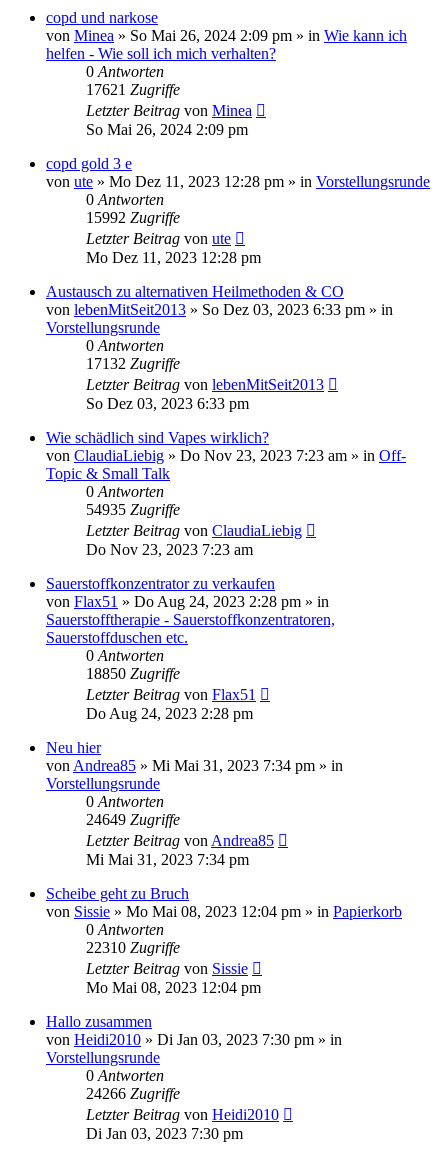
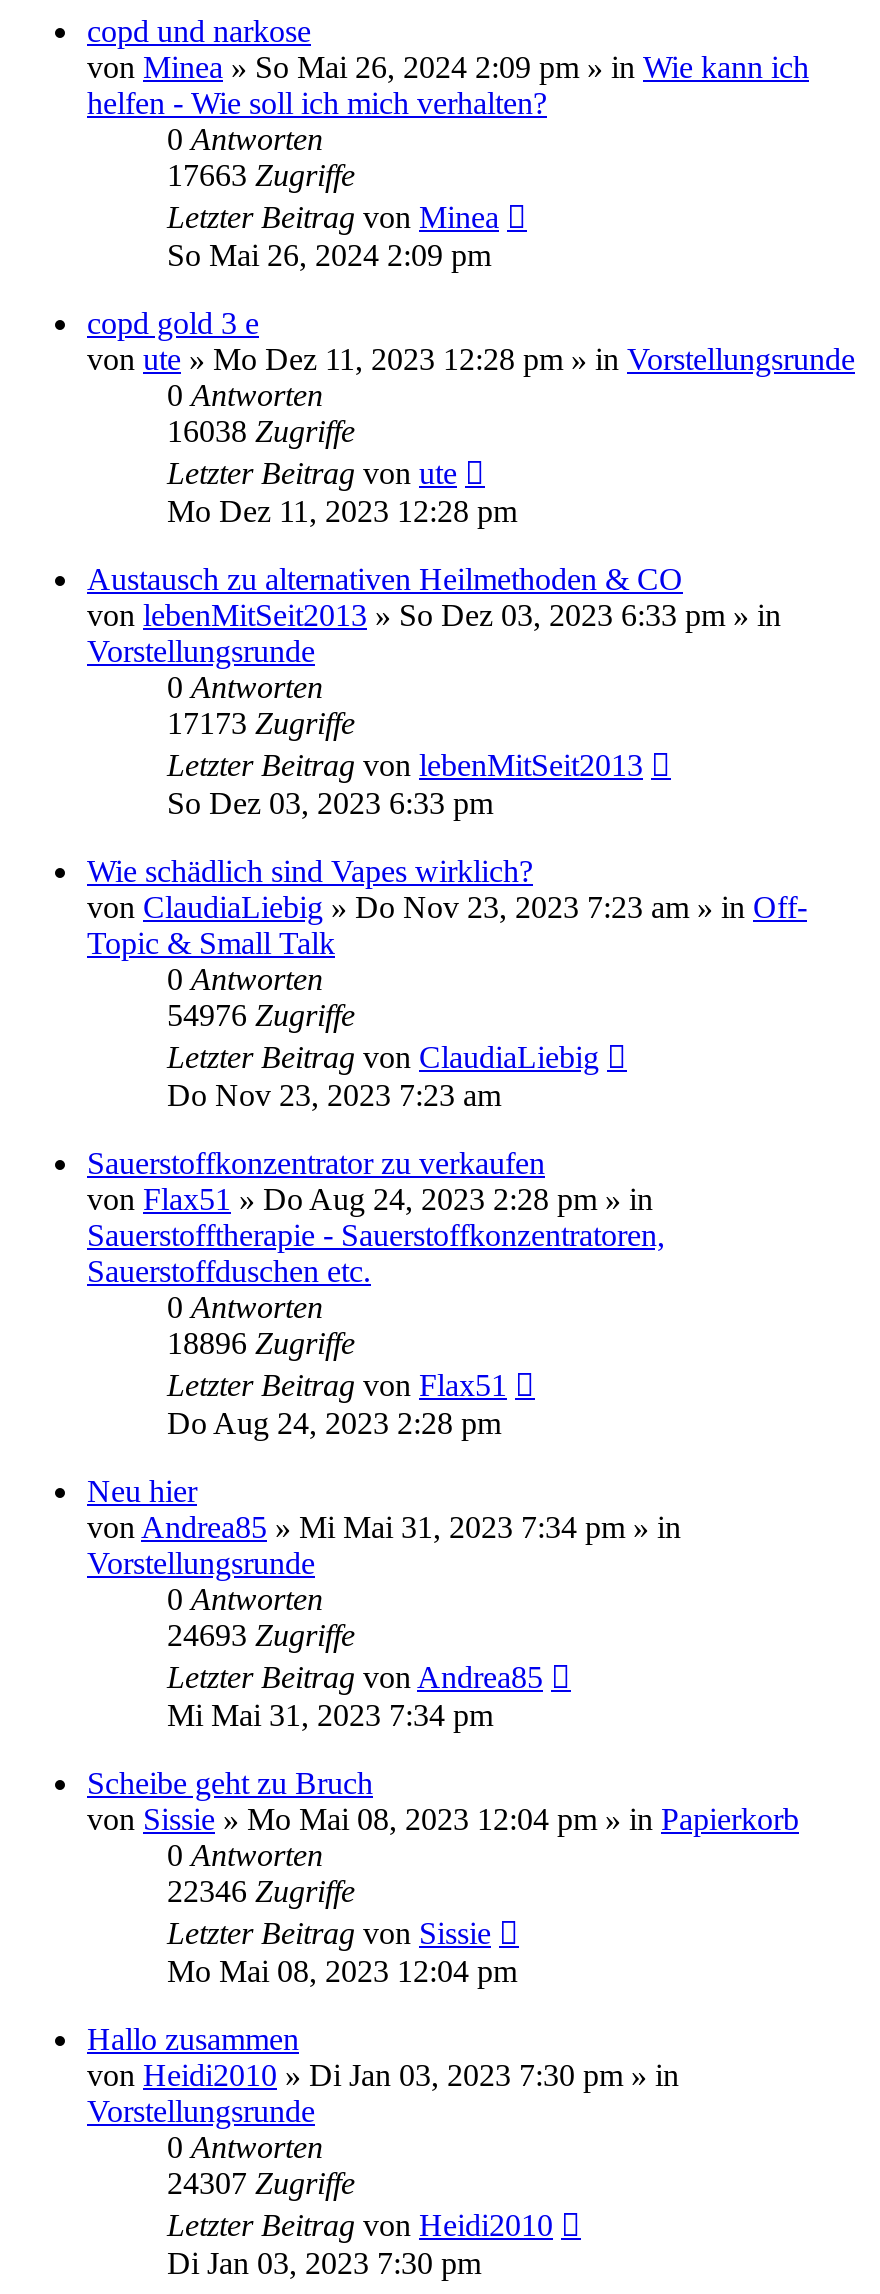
[86,81,180,98] 17621 Zugriffe -> [167,158,355,192] 17663 Zugriffe
[86,209,180,226] 15992 Zugriffe -> [167,414,355,448] 16038 Zugriffe
[86,355,180,372] 17132 Zugriffe -> [167,706,355,740] 17173 Zugriffe
[86,501,180,518] 54935 Zugriffe -> [167,998,355,1032] 54976 Zugriffe
[86,665,180,682] 18850 Zugriffe -> [167,1326,355,1360] 18896 Zugriffe
[86,811,180,828] 24649 Zugriffe -> [167,1618,355,1652] 24693 Zugriffe
[86,939,180,956] 22310 Zugriffe -> [167,1874,355,1908] 22346 Zugriffe
[86,1085,180,1102] 24266 Zugriffe -> [167,2166,355,2200] 24307 Zugriffe

